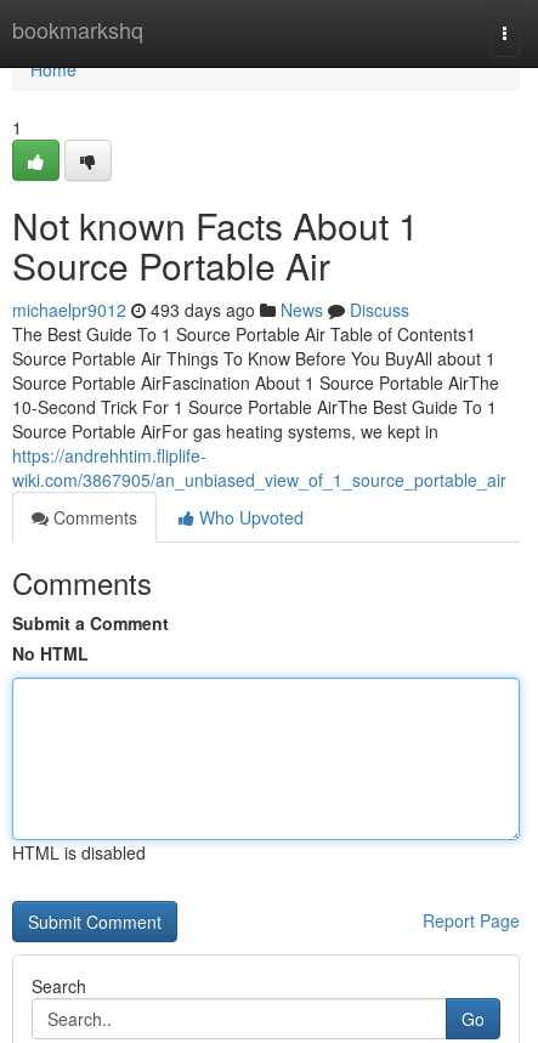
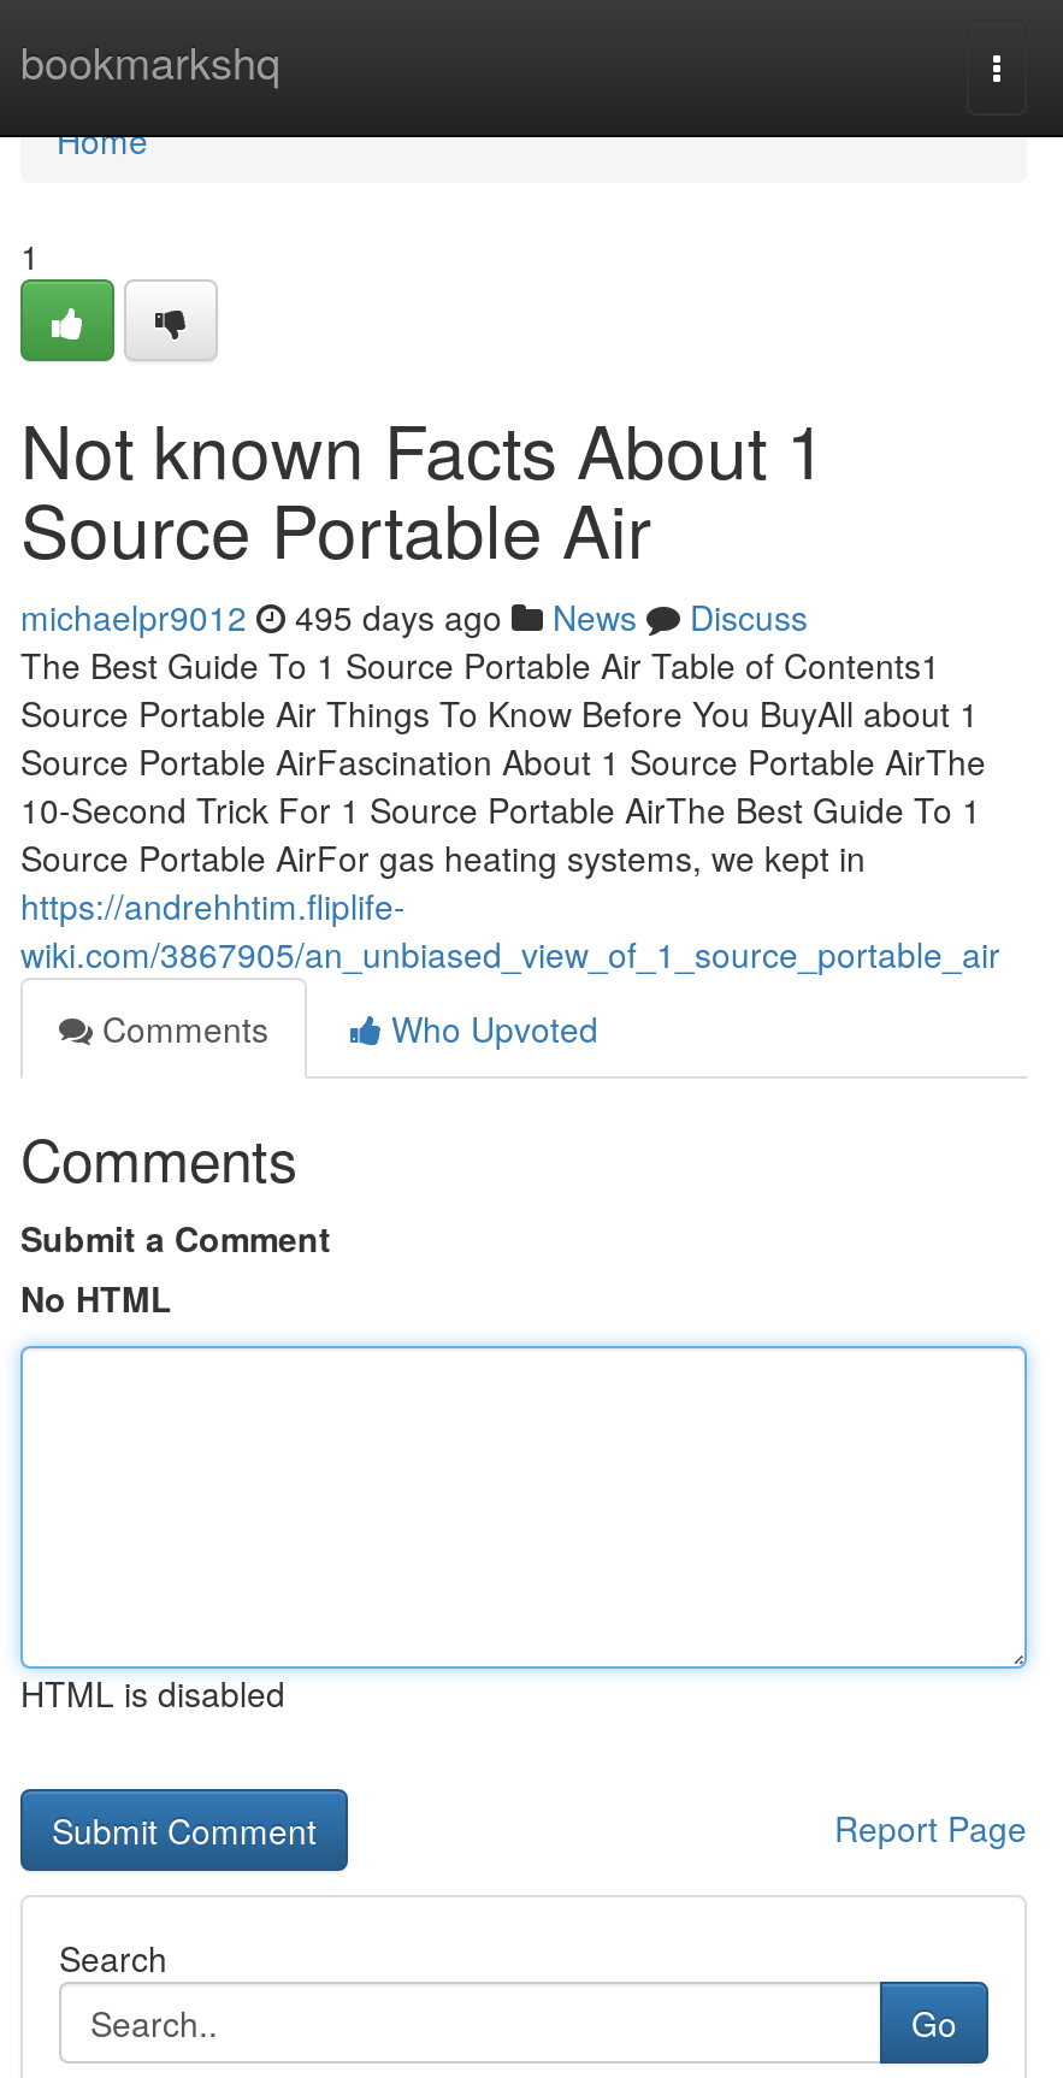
[12,297,409,322] michaelpr9012 493 days ago News Discuss -> [20,592,808,640] michaelpr9012 495 days ago News Discuss

